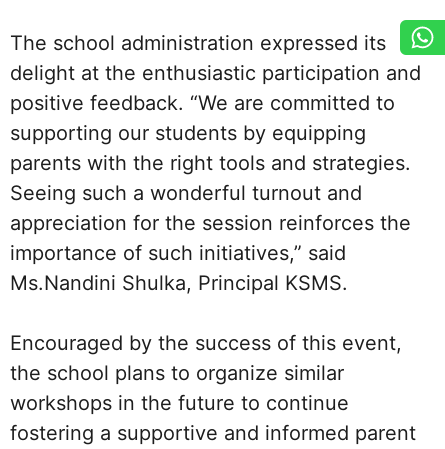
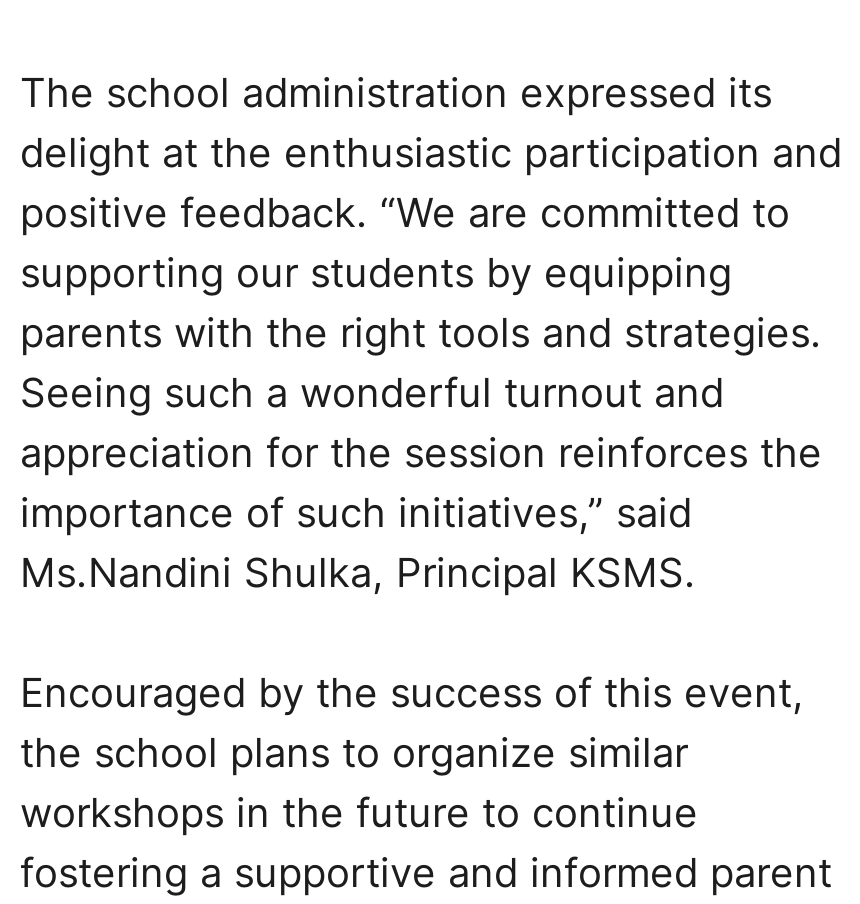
[399,19,442,56] [image] -> none

